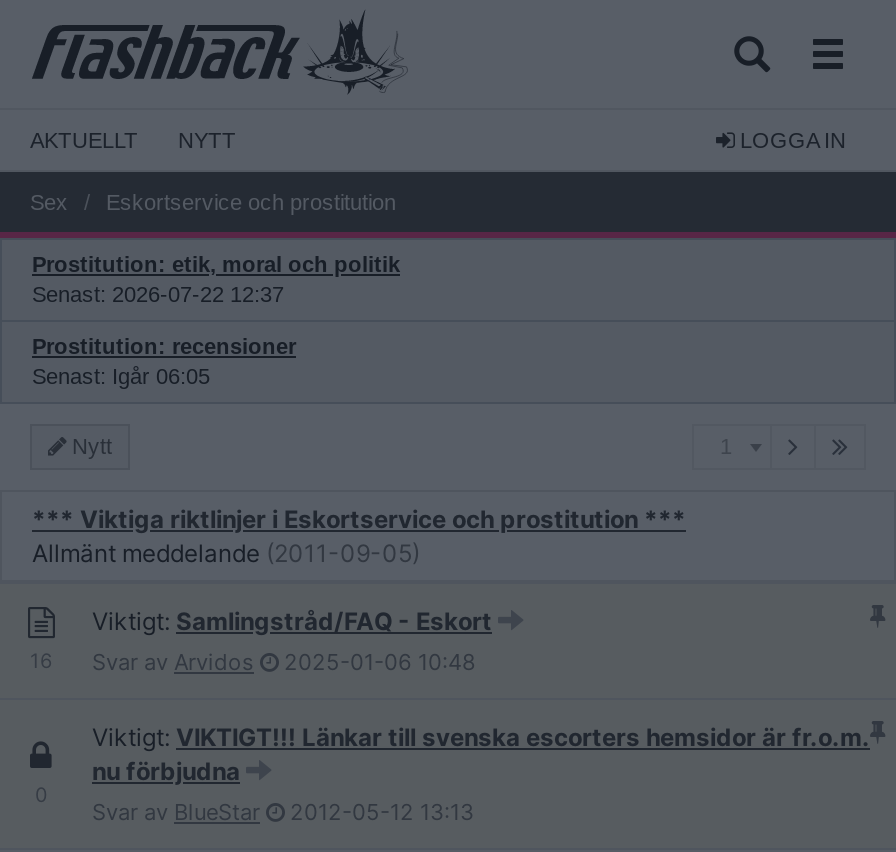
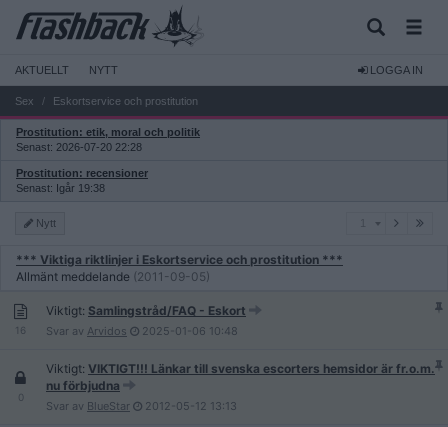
[32,282,284,306] Senast: 2026-07-22 12:37 -> [16,141,142,153] Senast: 2026-07-20 22:28
[32,364,210,388] Senast: Igår 06:05 -> [16,182,105,194] Senast: Igår 19:38

